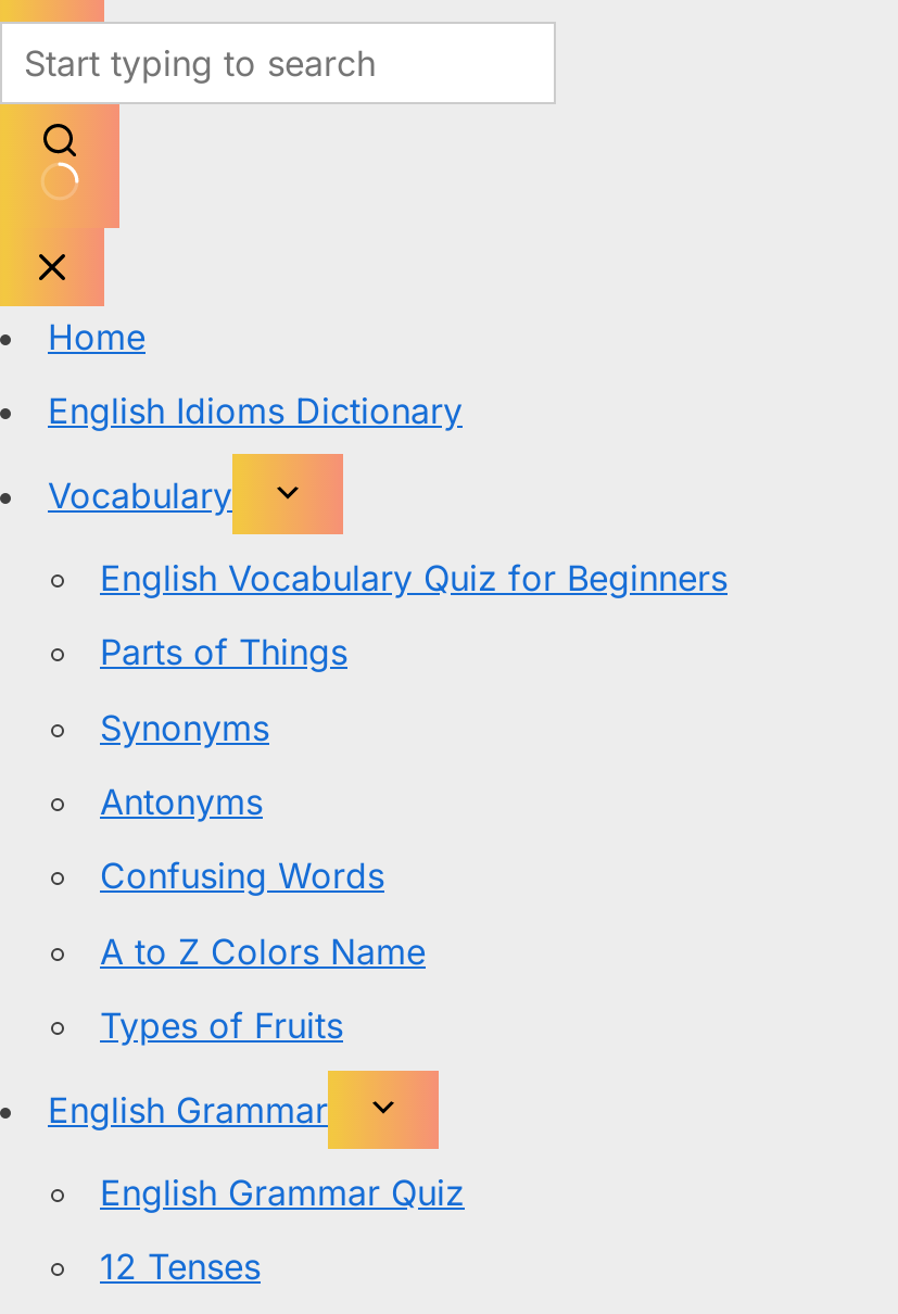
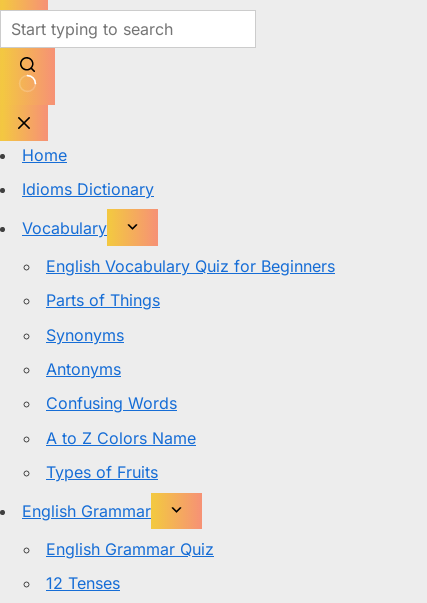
[48,389,463,432] English Idioms Dictionary -> [22,179,154,199] Idioms Dictionary

